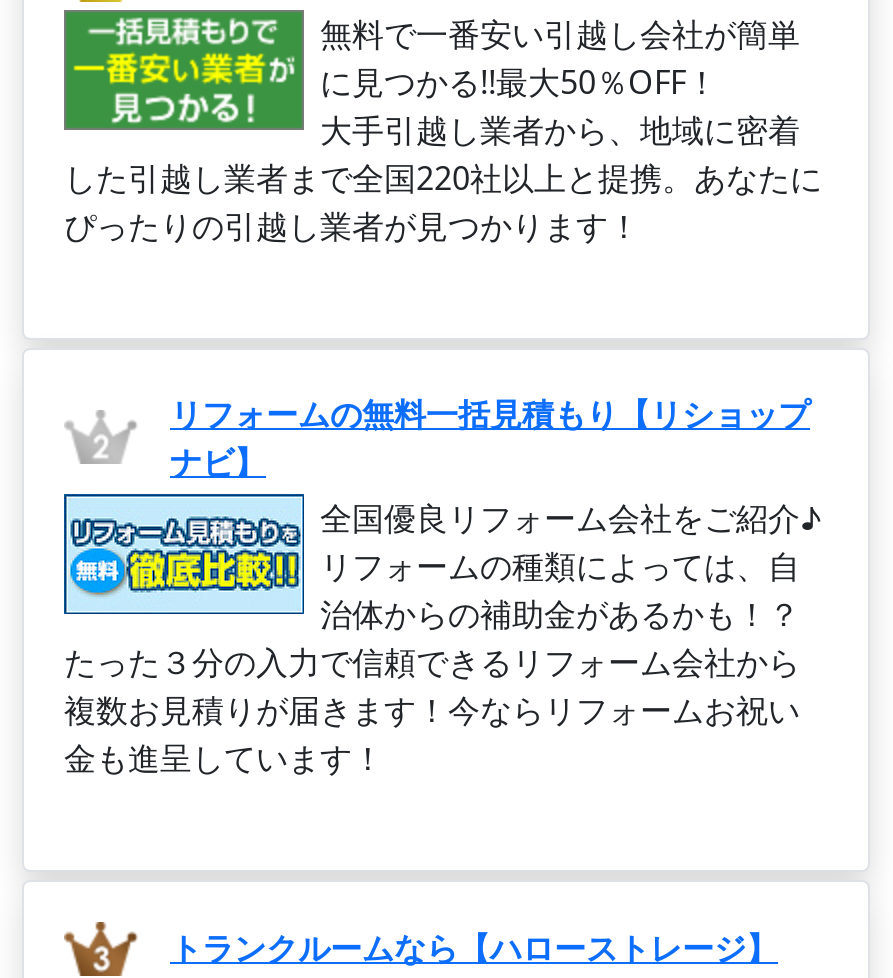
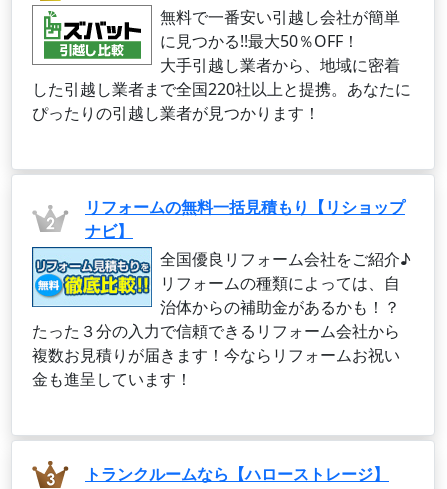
[64,10,304,130] [image] -> [33,6,151,64] [image]

